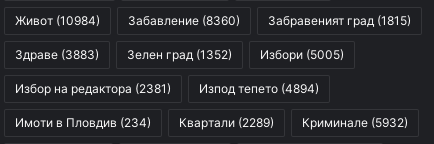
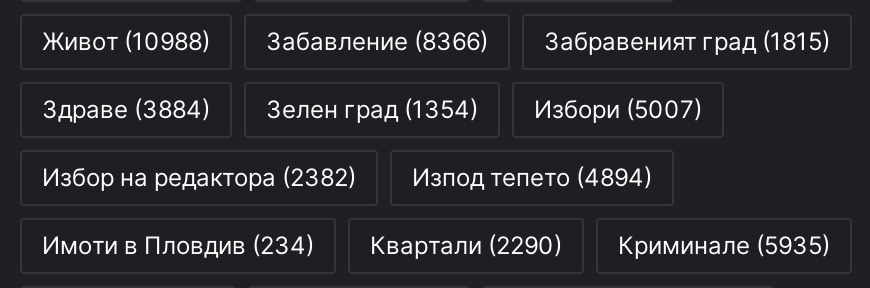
[15,13,100,28] Живот (10984) -> [42,27,210,57] Живот (10988)
[128,13,240,28] Забавление (8360) -> [266,27,488,57] Забавление (8366)
[15,47,99,62] Здраве (3883) -> [42,95,210,125] Здраве (3884)
[127,47,232,62] Зелен град (1352) -> [266,95,478,125] Зелен град (1354)
[260,47,344,62] Избори (5005) -> [534,95,702,125] Избори (5007)
[15,81,171,96] Избор на редактора (2381) -> [42,163,356,193] Избор на редактора (2382)
[179,115,274,130] Квартали (2289) -> [370,231,562,261] Квартали (2290)
[302,115,408,130] Криминале (5932) -> [618,231,830,261] Криминале (5935)

